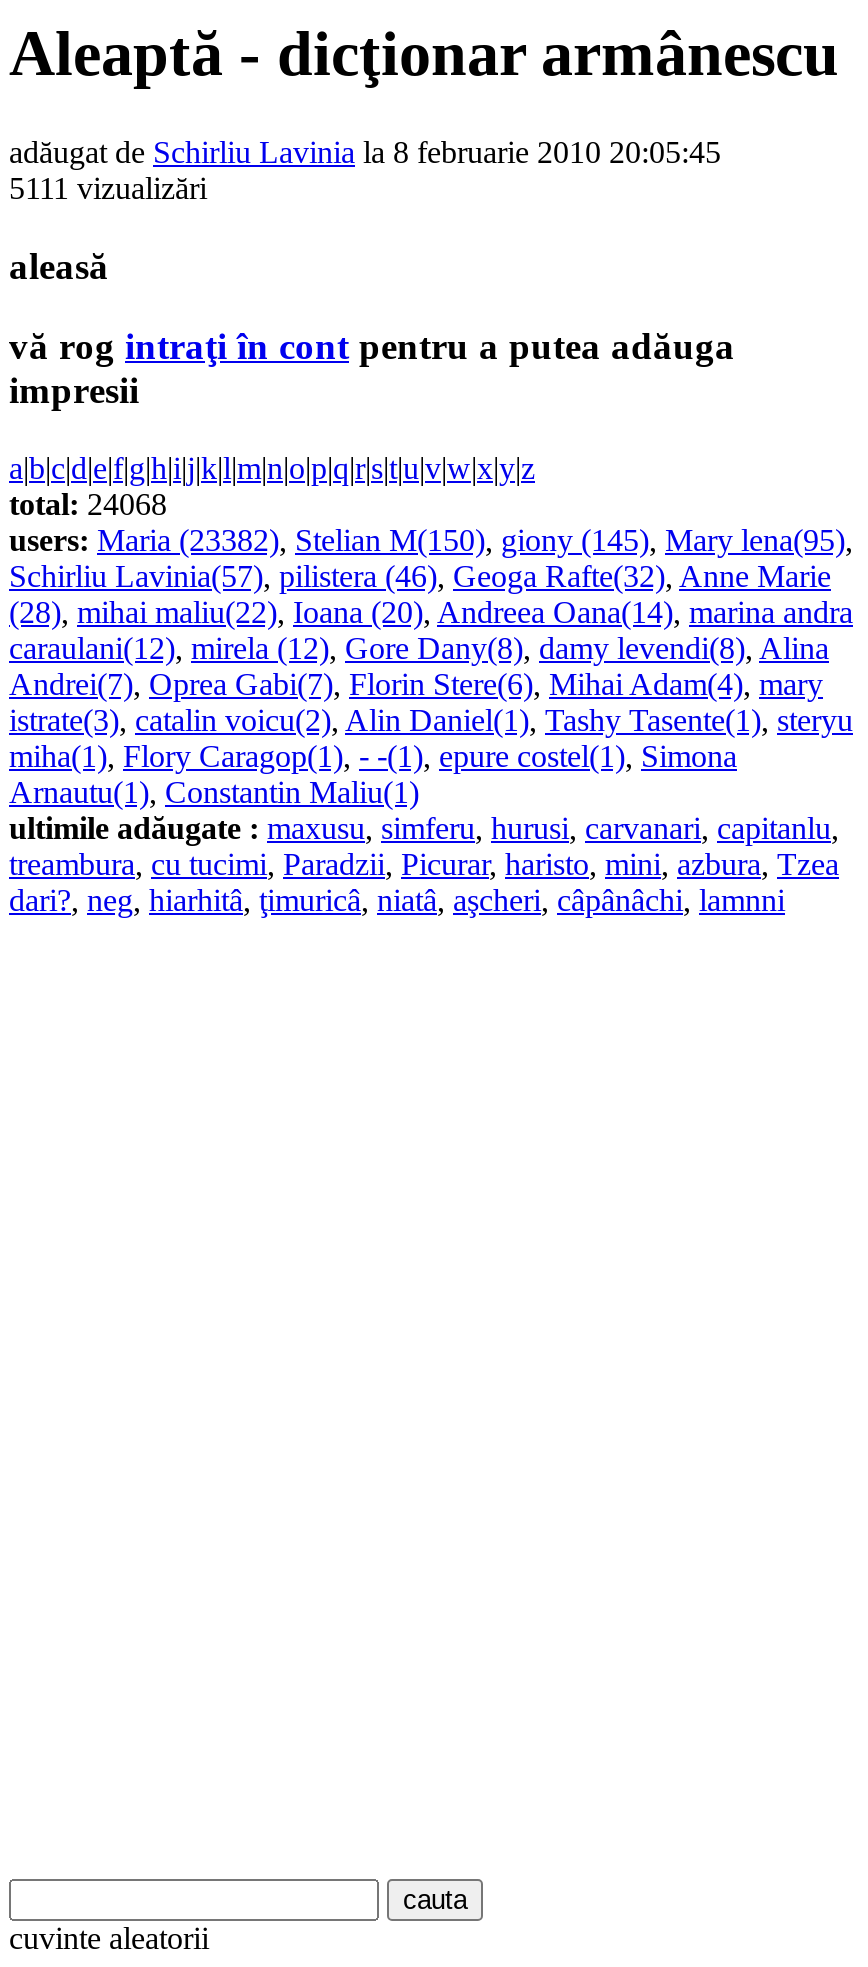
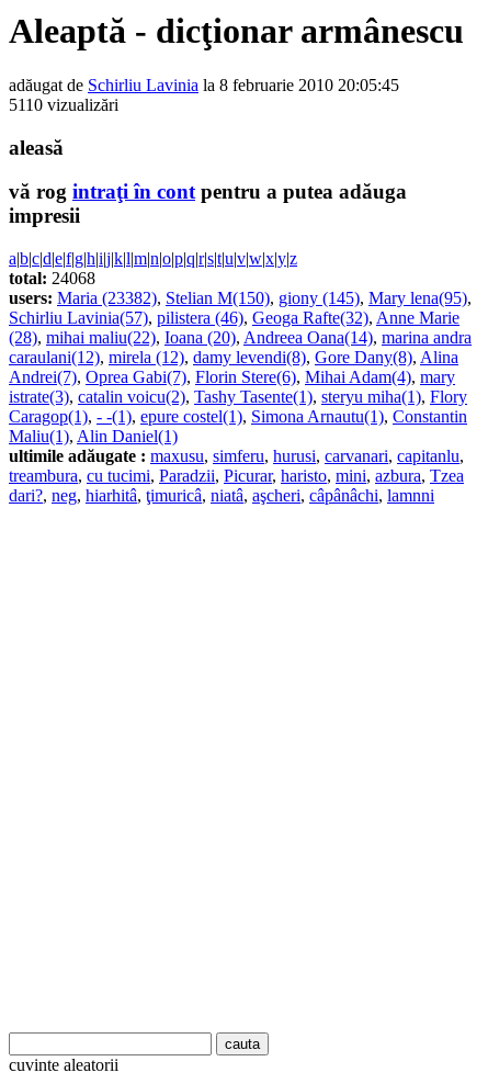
[9,171,207,205] 5111 vizualizări -> [9,95,118,114] 5110 vizualizări
[9,631,829,665] caraulani(12), mirela (12), Gore Dany(8), damy levendi(8), Alina -> [9,348,458,366] caraulani(12), mirela (12), damy levendi(8), Gore Dany(8), Alina
[9,703,853,809] istrate(3), catalin voicu(2), Alin Daniel(1), Tashy Tasente(1), steryu | miha(1), Flory Caragop(1), - -(1), epure costel(1), Simona | Arnautu(1), Constantin Maliu(1) -> [9,387,467,445] istrate(3), catalin voicu(2), Tashy Tasente(1), steryu miha(1), Flory | Caragop(1), - -(1), epure costel(1), Simona Arnautu(1), Constantin | Maliu(1), Alin Daniel(1)

